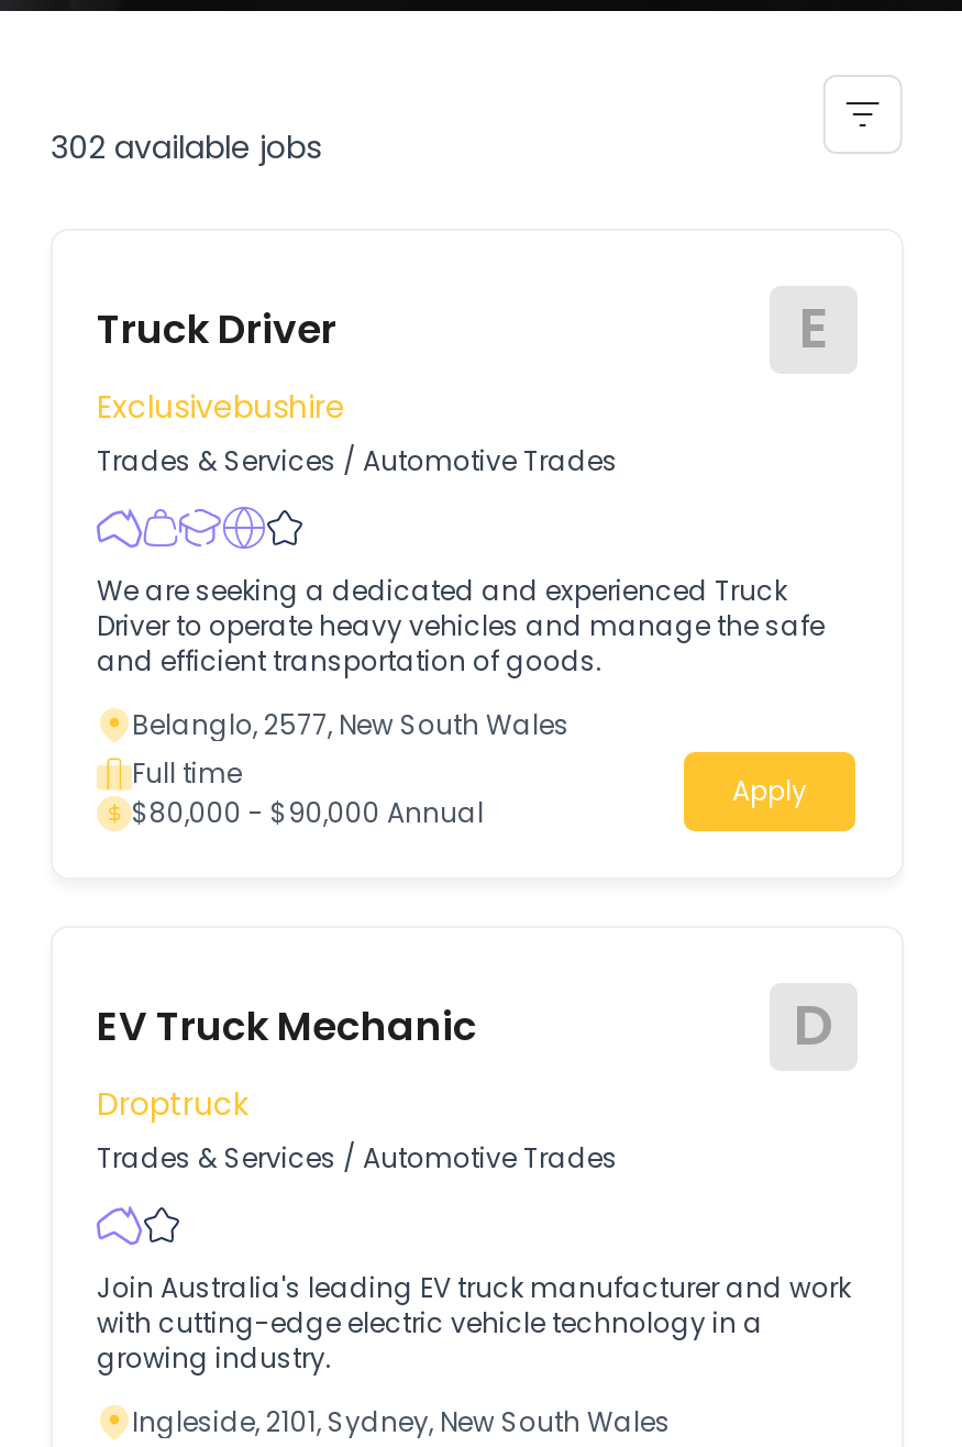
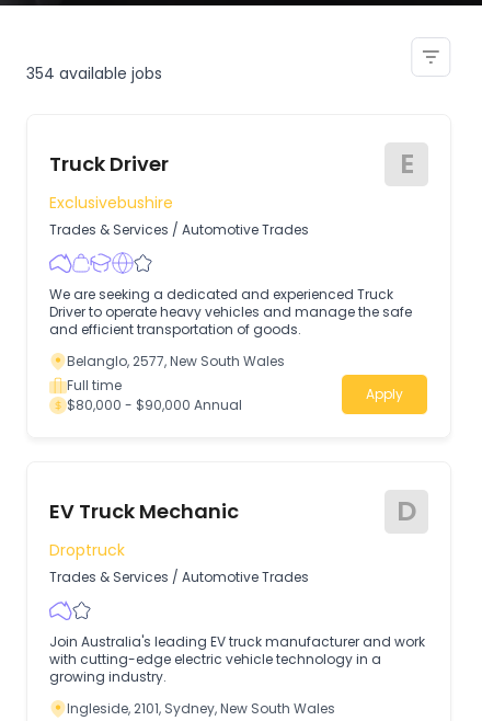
[51,125,321,169] 302 available jobs -> [26,62,162,84] 354 available jobs

